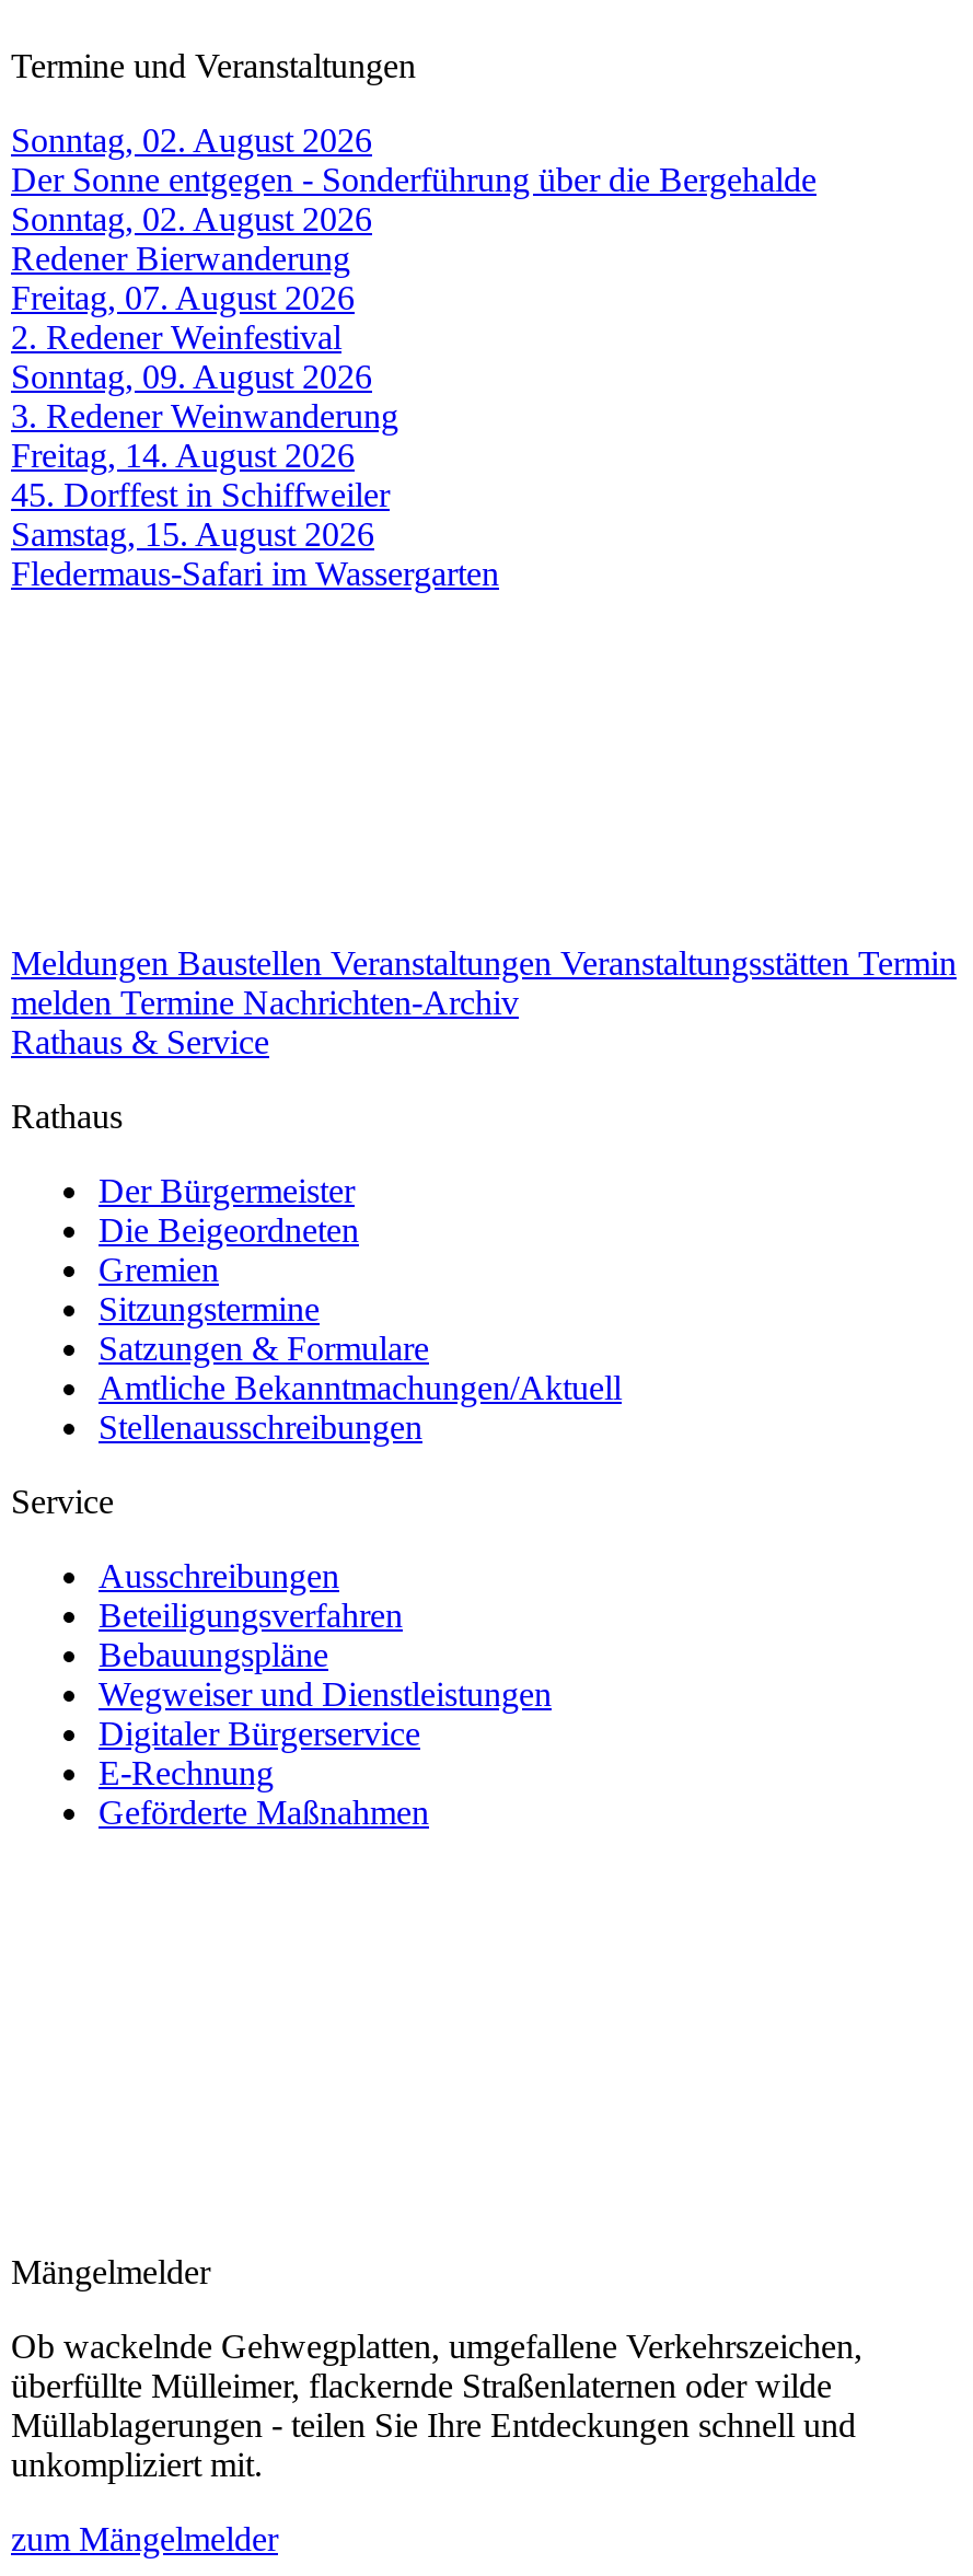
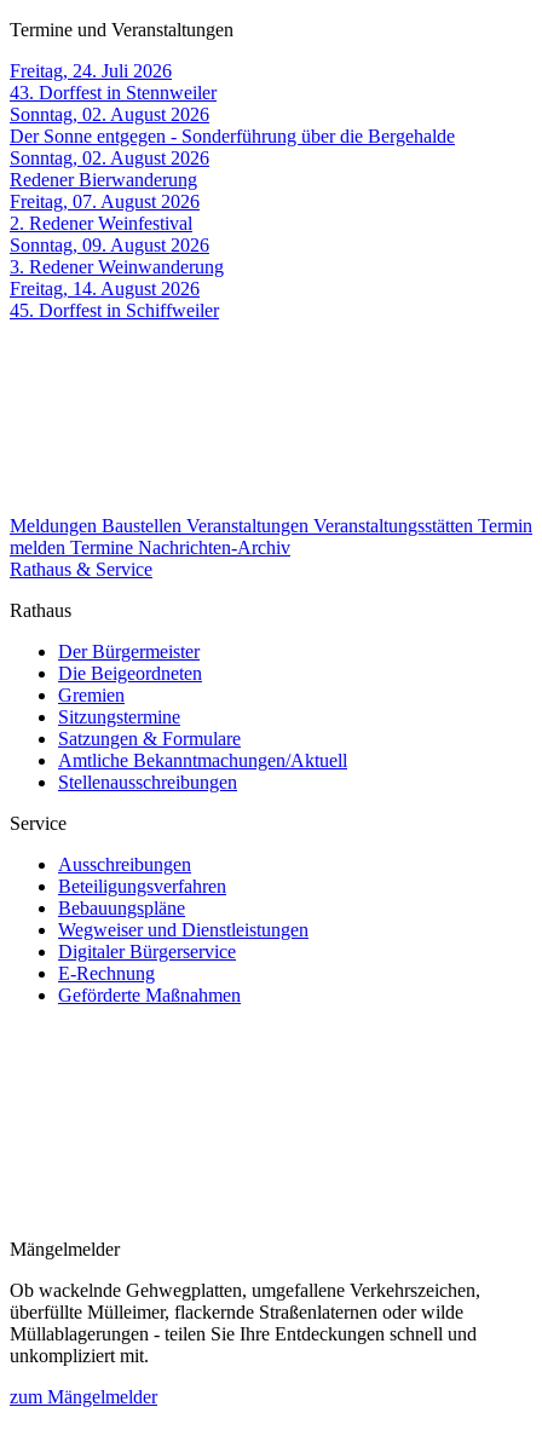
none -> [10,60,217,103] Freitag, 24. Juli 2026 | 43. Dorffest in Stennweiler
moved [11,121,816,513] -> [10,104,455,320]: Sonntag, 02. August 2026 | Der Sonne entgegen - Sonderführung über die Bergehalde | Sonntag, 02. August 2026 | ... | Freitag, 14. August 2026 | 45. Dorffest in Schiffweiler
[11,515,499,592] Samstag, 15. August 2026 | Fledermaus-Safari im Wassergarten -> none

